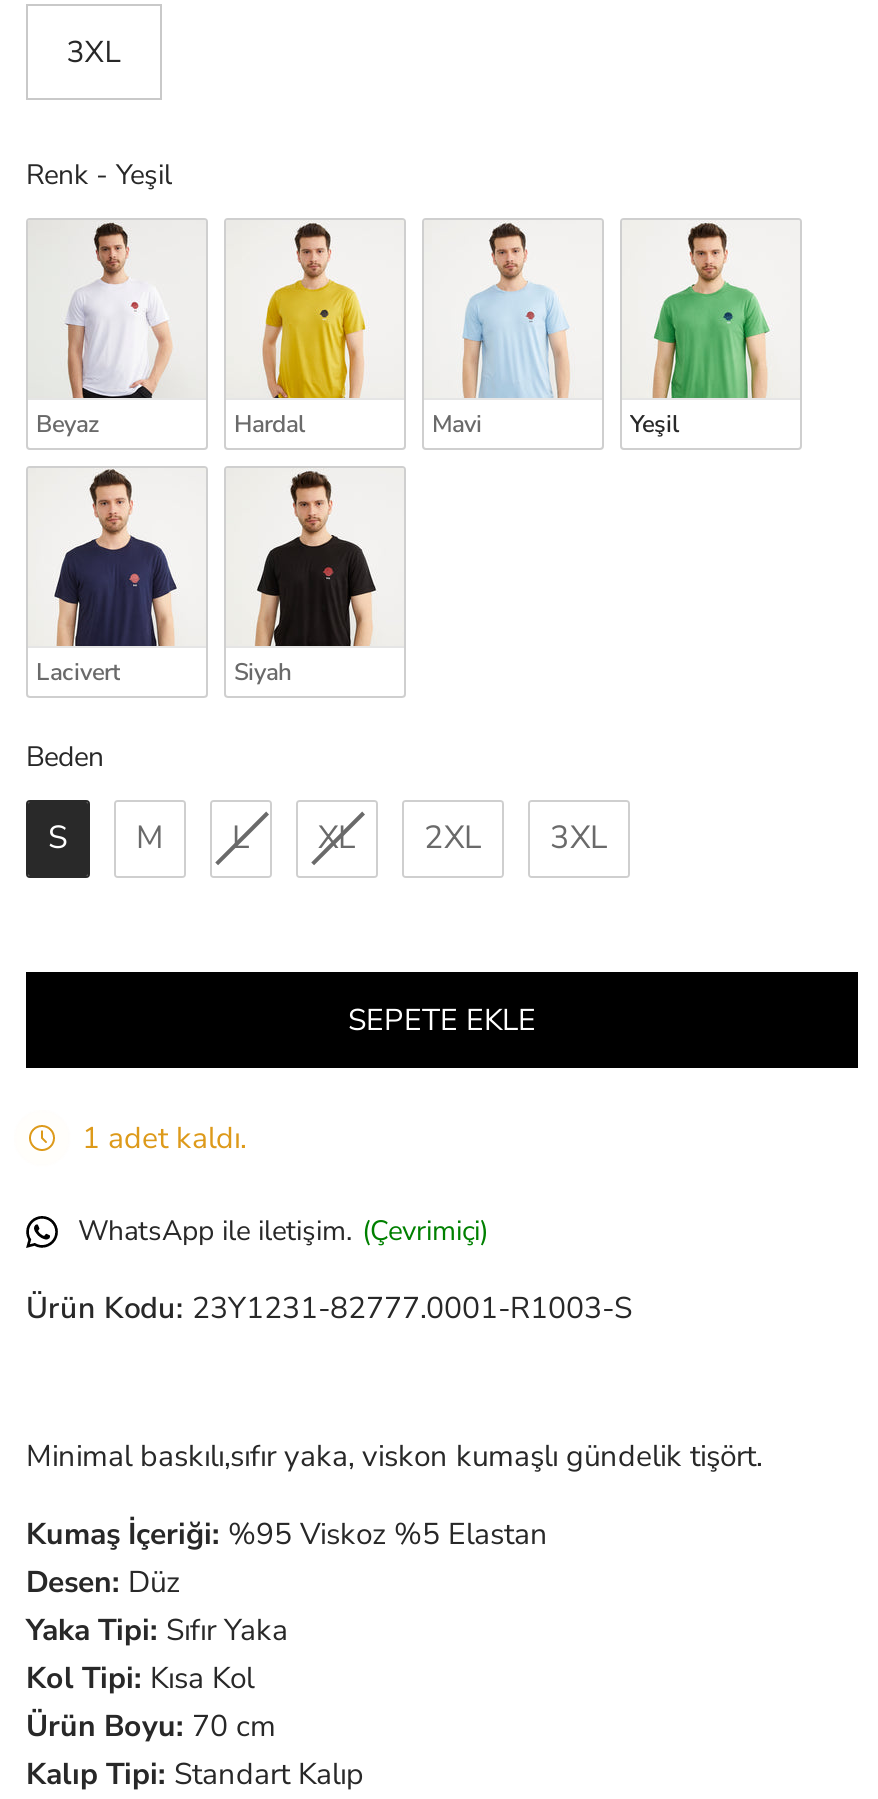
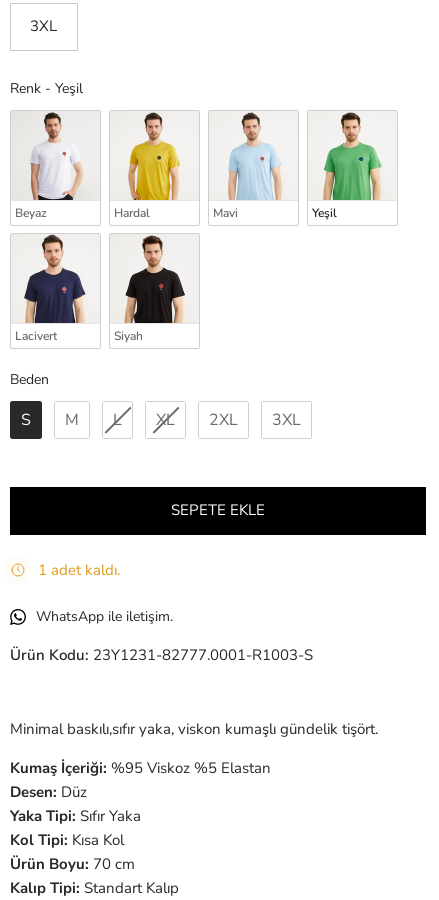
[78,1213,488,1251] WhatsApp ile iletişim. (Çevrimiçi) -> [36,607,173,626] WhatsApp ile iletişim.

